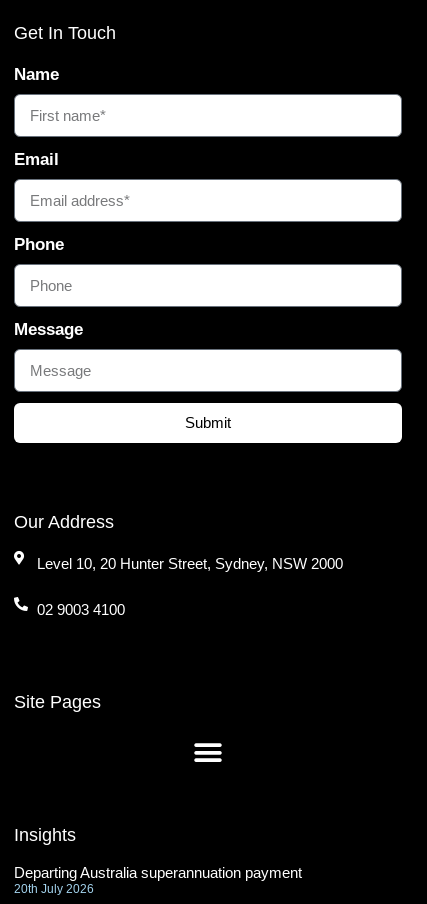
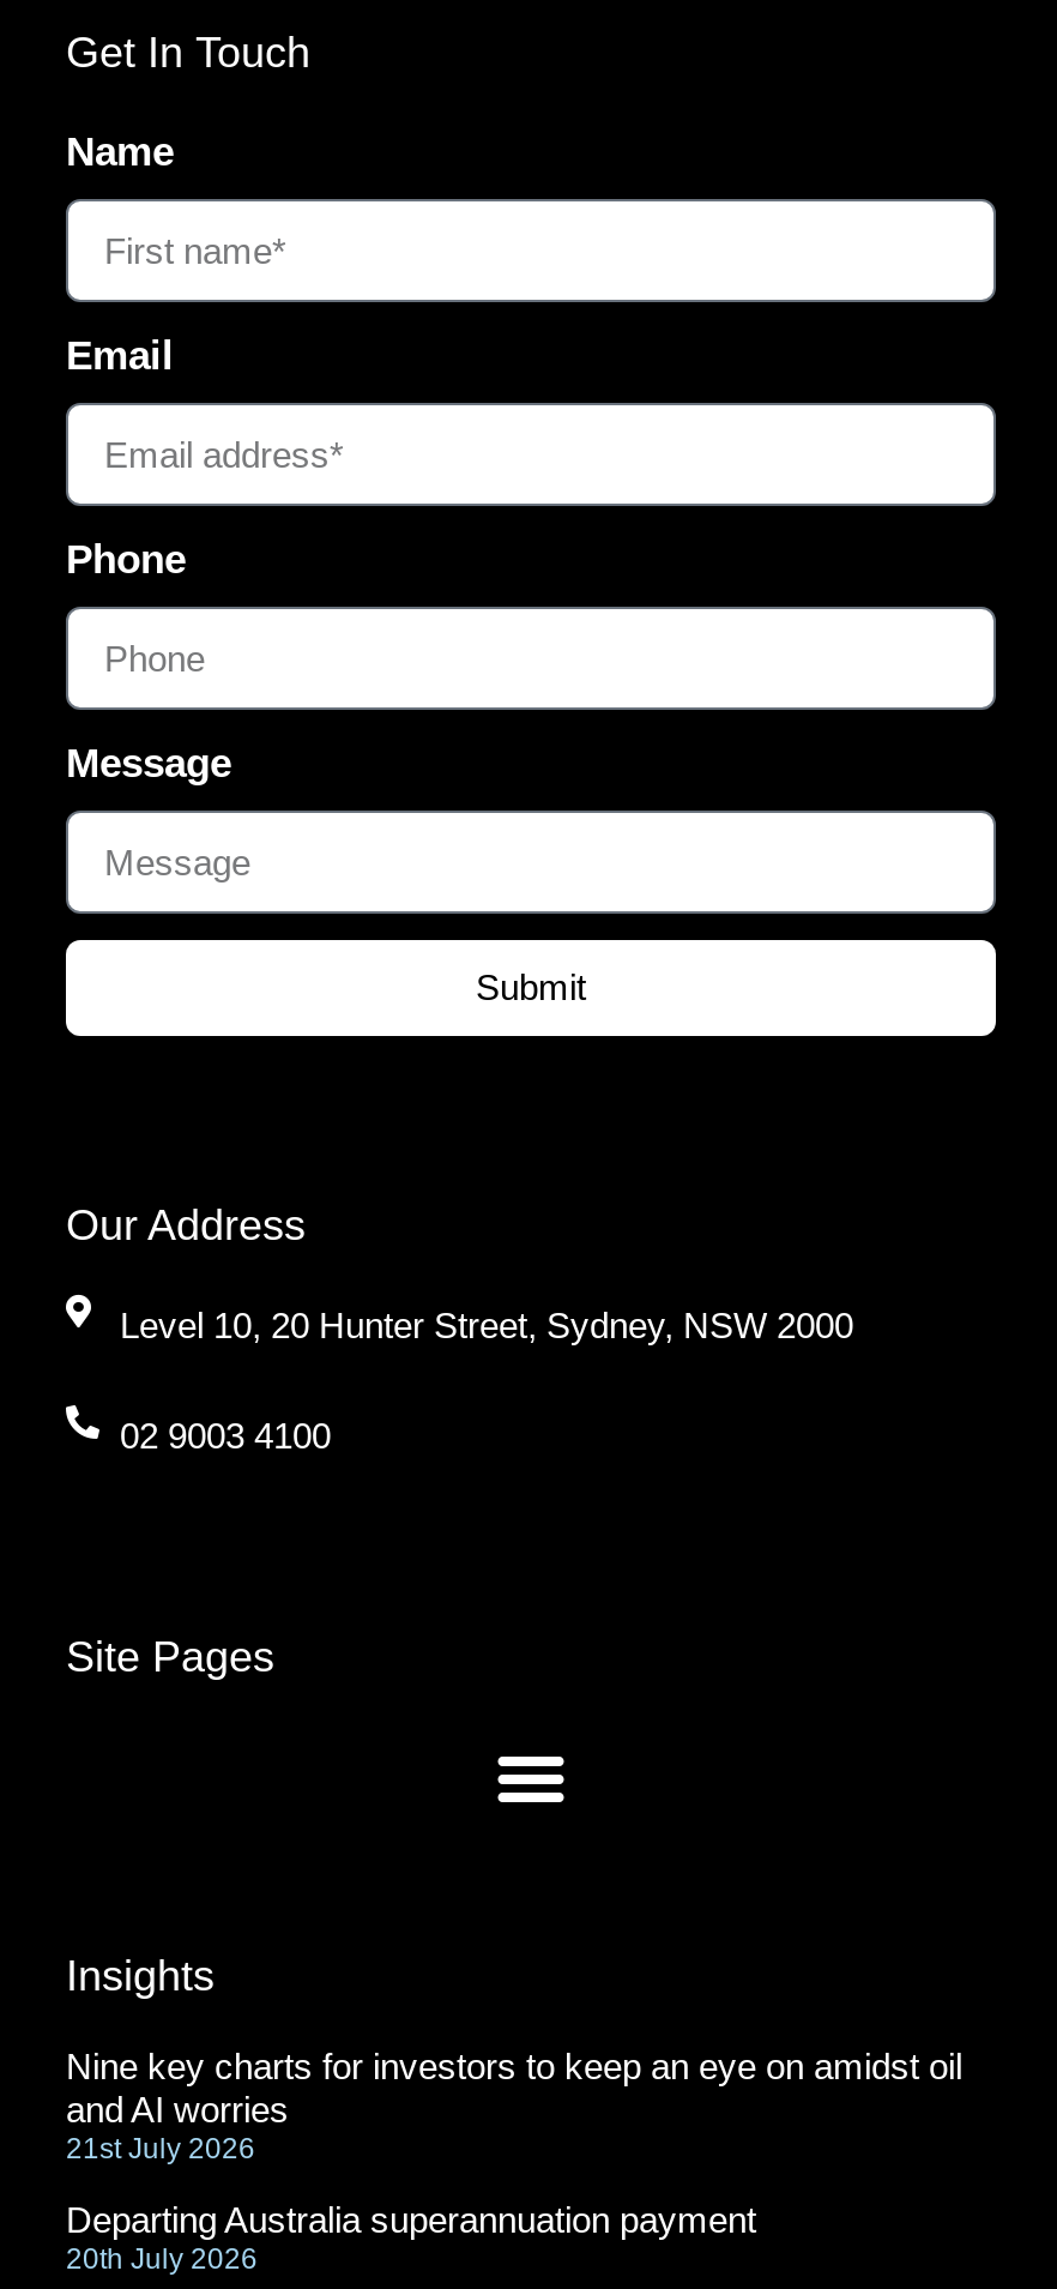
none -> [66,2044,962,2164] Nine key charts for investors to keep an eye on amidst oil | and AI worries | 21st July 2026

